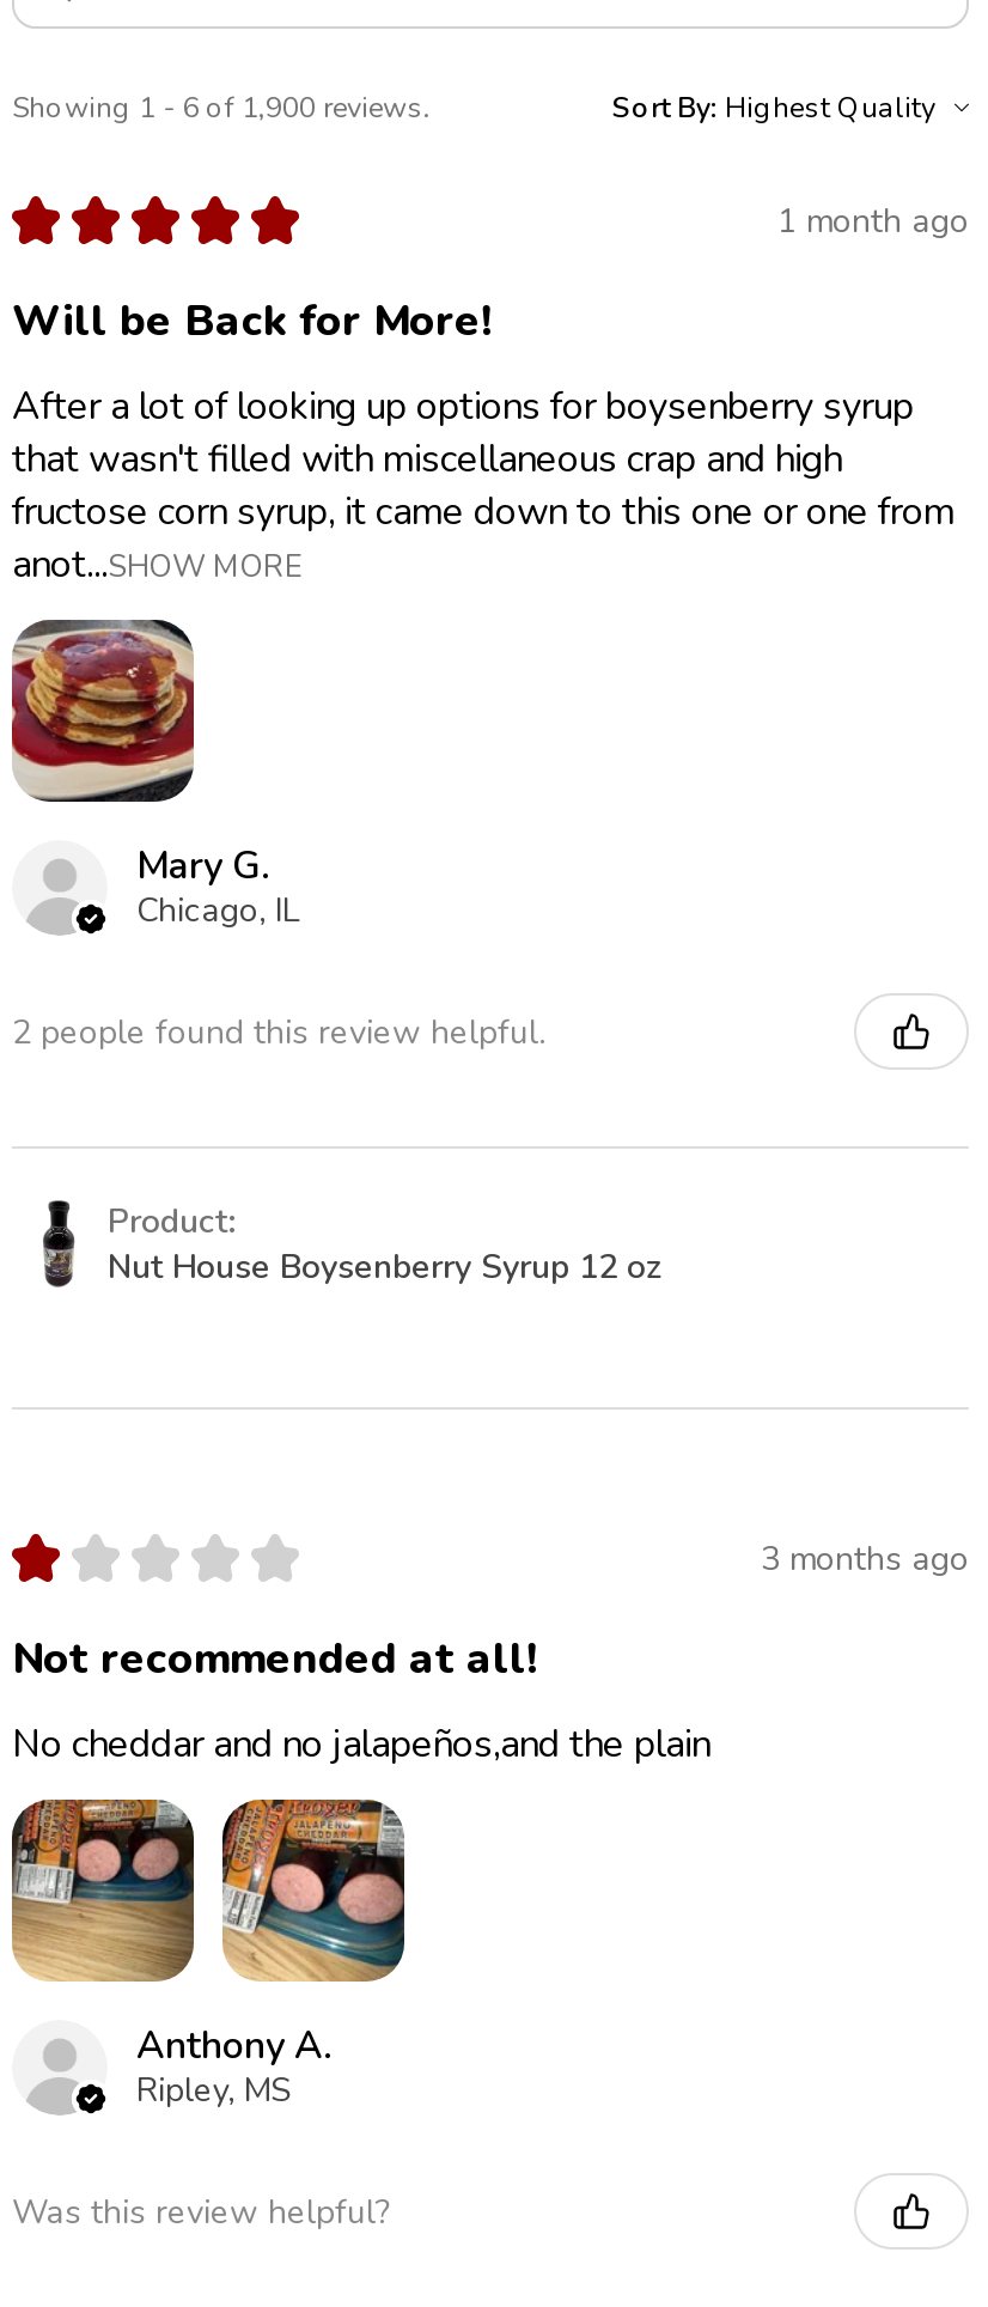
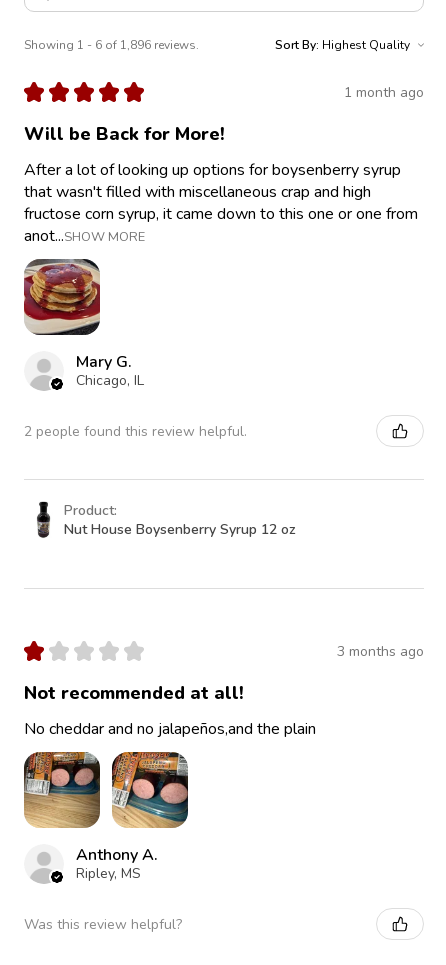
[12,89,431,127] Showing 1 - 6 of 1,900 reviews. -> [24,37,199,53] Showing 1 - 6 of 1,896 reviews.

